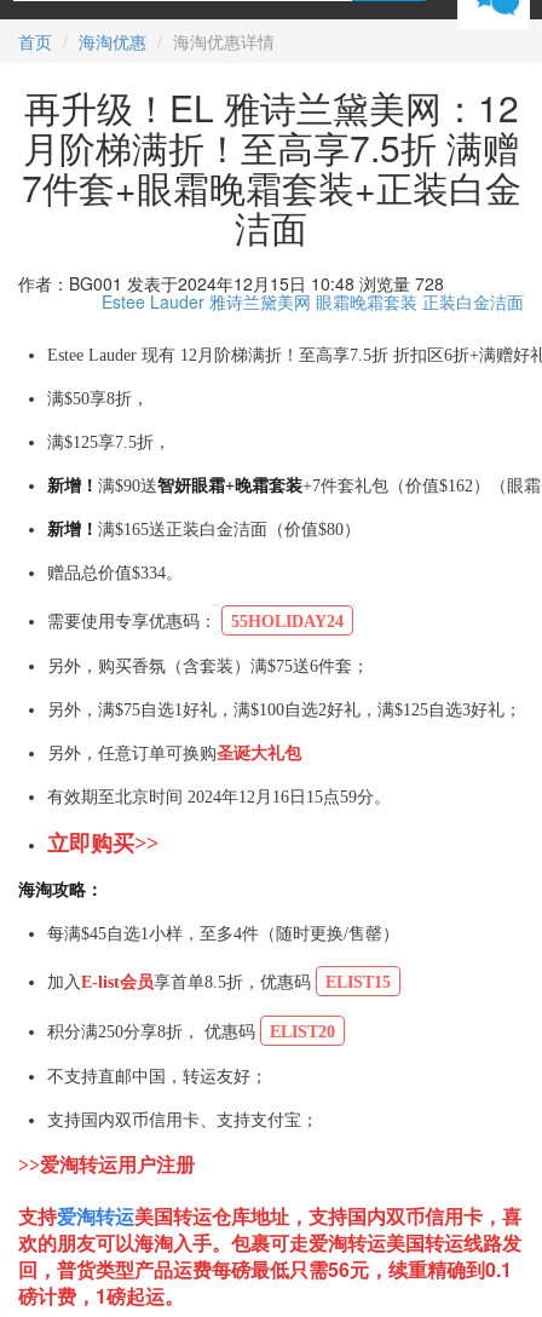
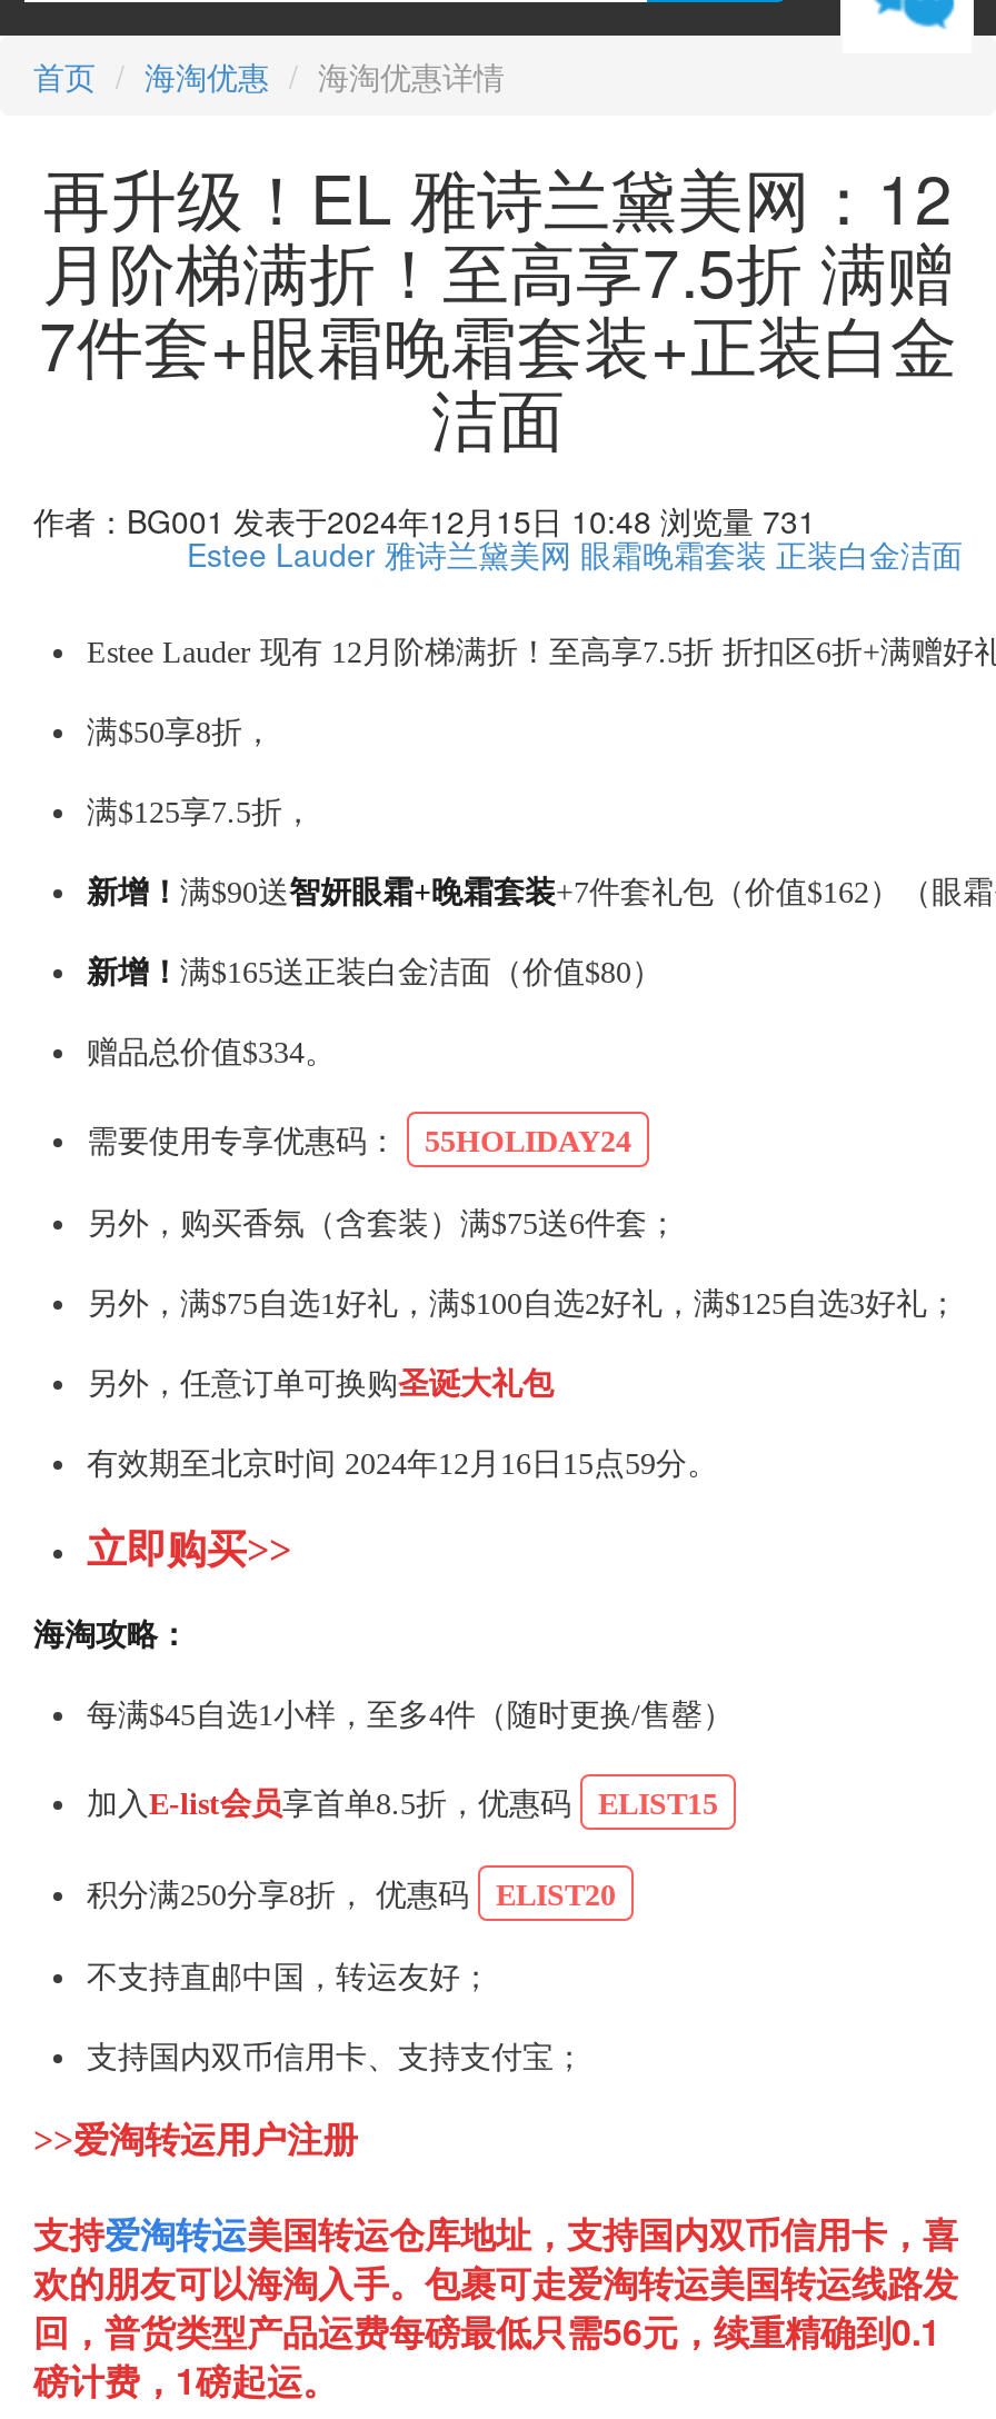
[18,271,444,295] 作者：BG001 发表于2024年12月15日 10:48 浏览量 728 -> [33,498,816,542] 作者：BG001 发表于2024年12月15日 10:48 浏览量 731

